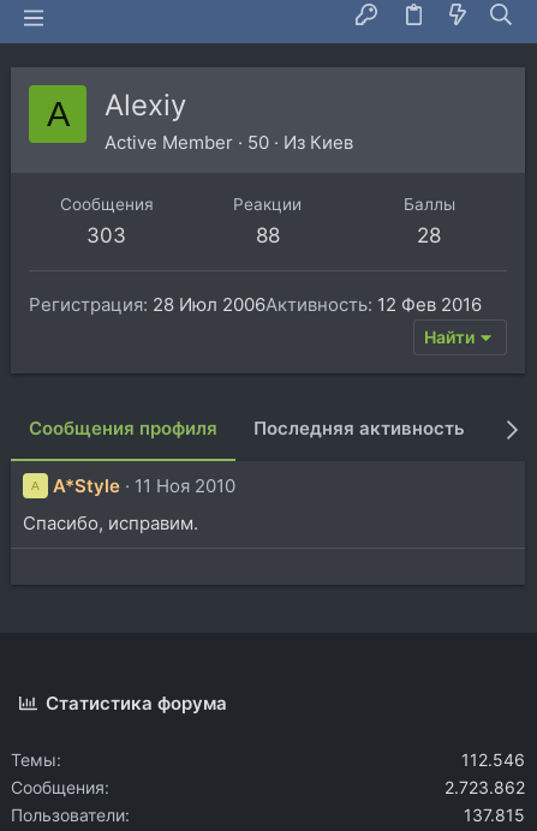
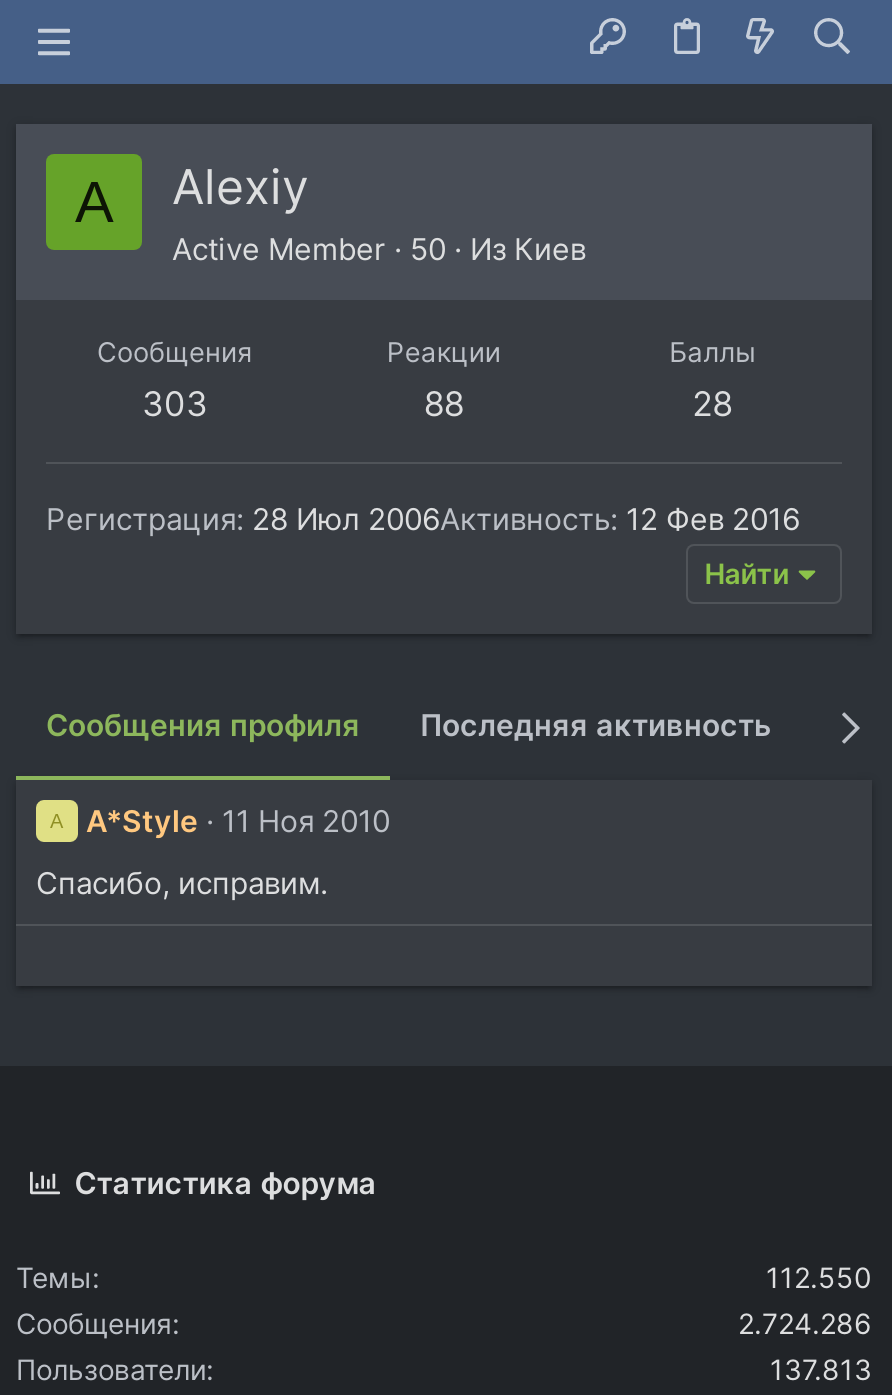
[461,749,525,770] 112.546 -> [766,1260,872,1294] 112.550
[444,777,525,797] 2.723.862 -> [738,1306,872,1340] 2.724.286
[464,805,525,825] 137.815 -> [770,1352,872,1386] 137.813

